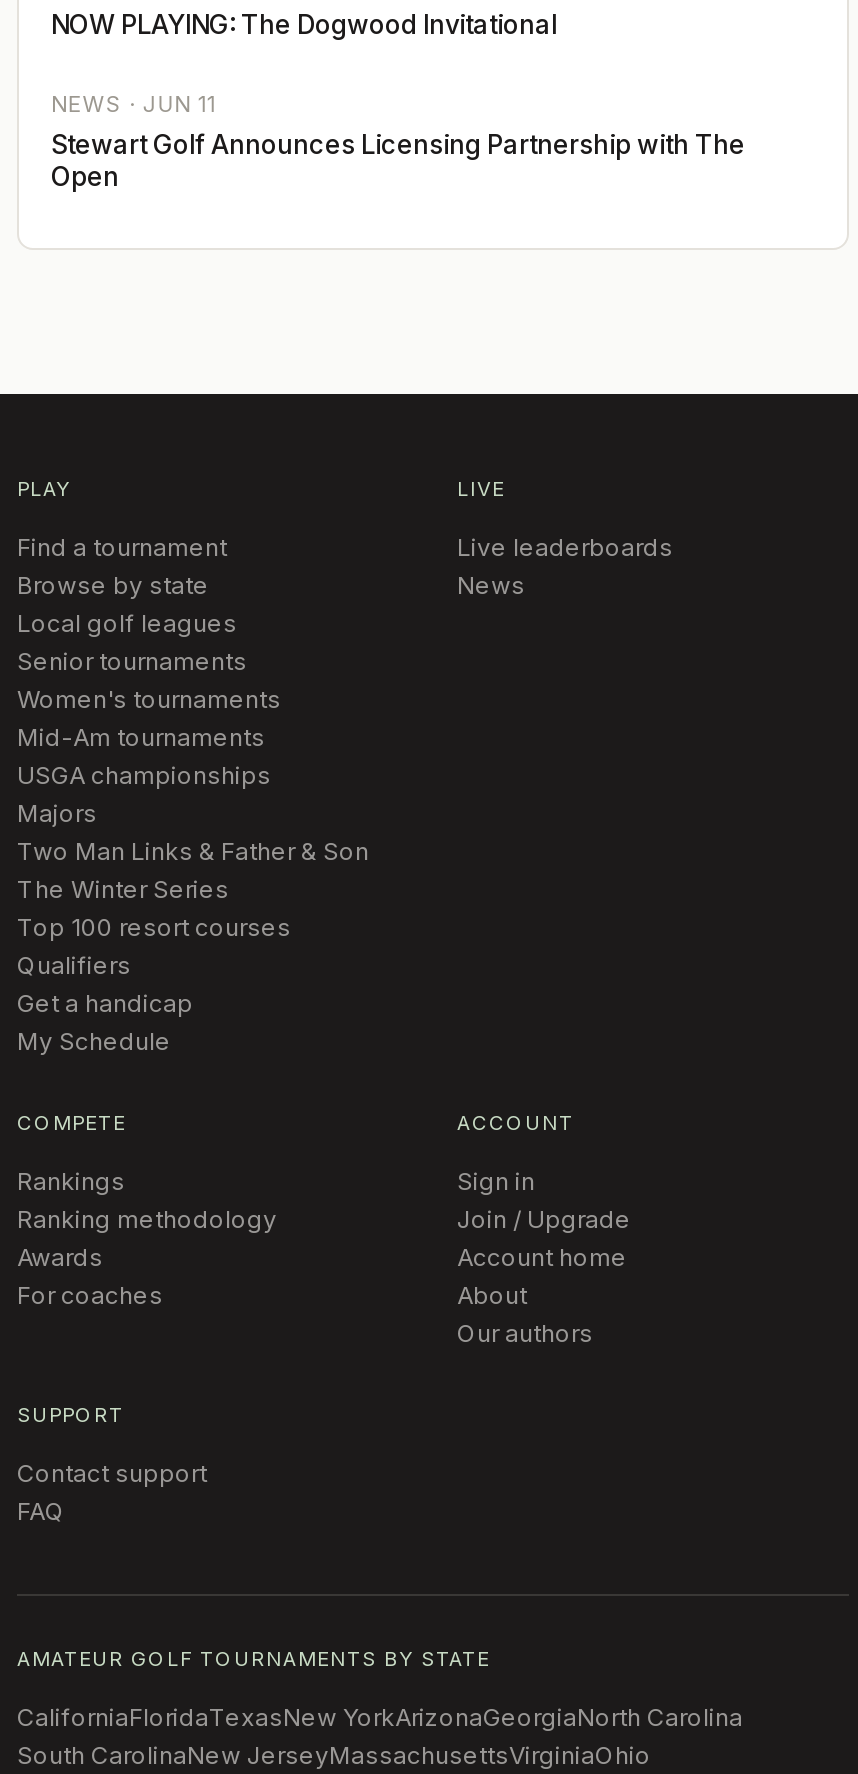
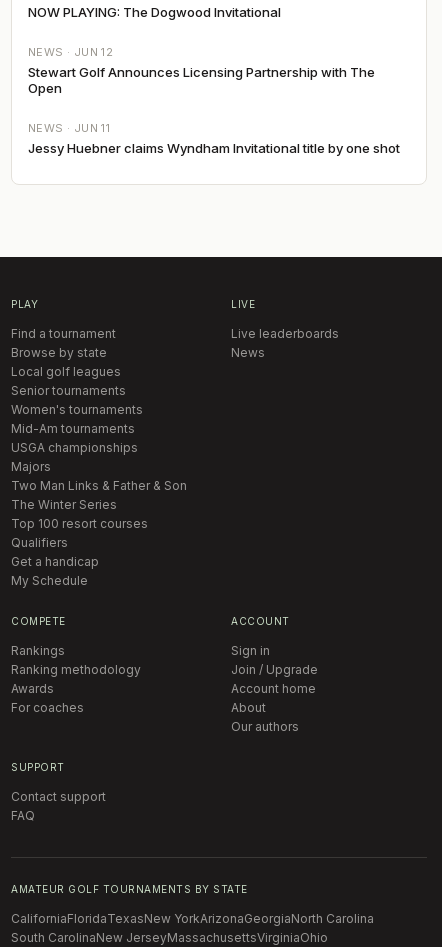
[51,89,215,117] NEWS · JUN 11 -> [28,45,113,59] NEWS · JUN 12
none -> [28,121,400,156] NEWS · JUN 11 | Jessy Huebner claims Wyndham Invitational title by one shot

